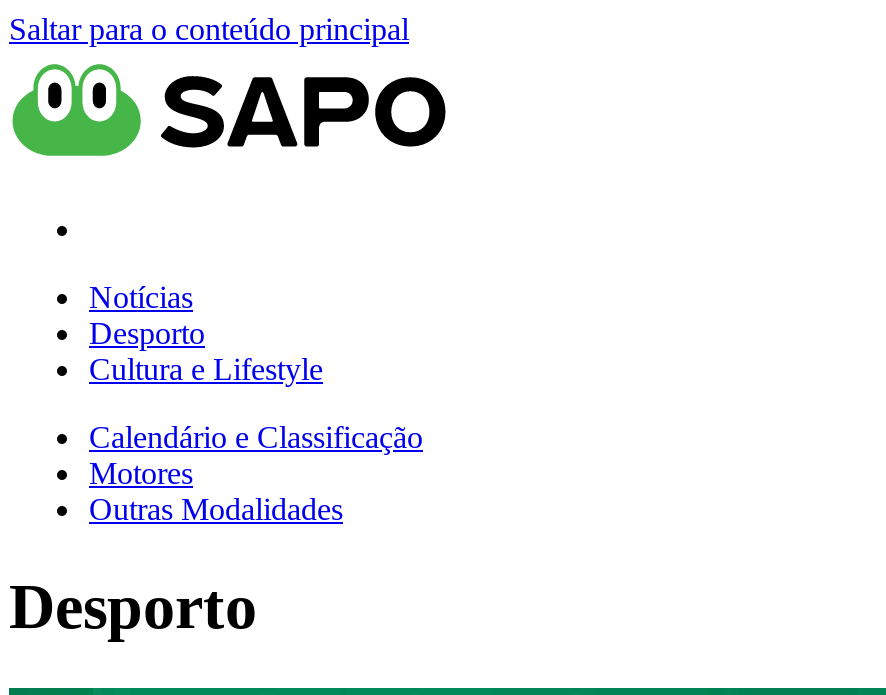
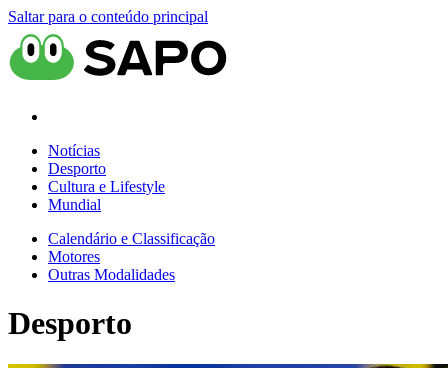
none -> [48,196,101,213] Mundial

